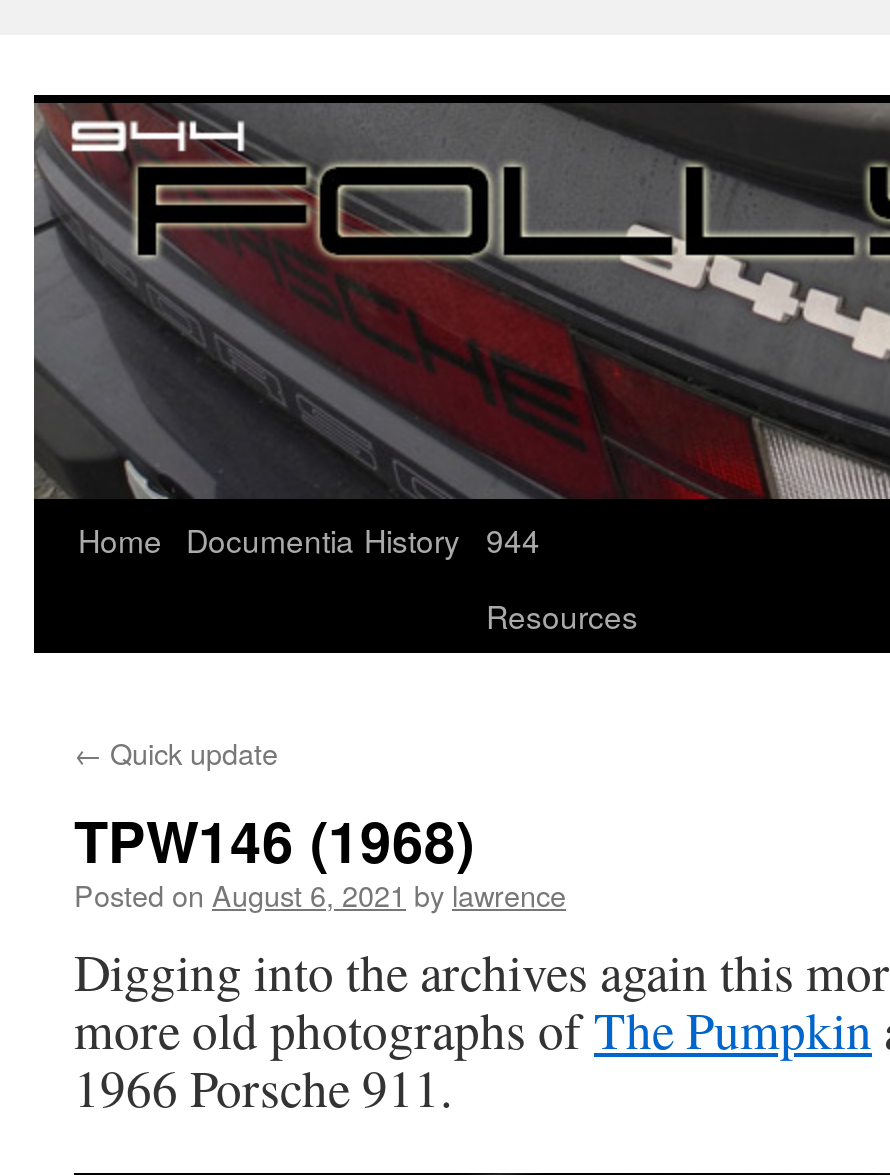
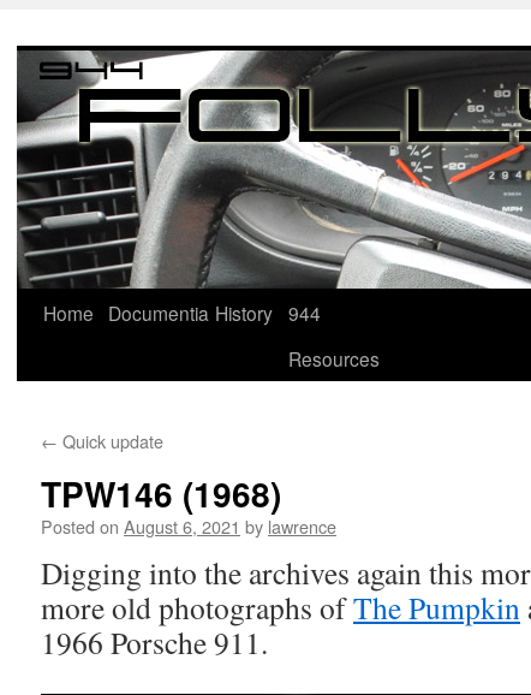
[32,103,884,501] [image] -> [17,49,527,290] [image]

